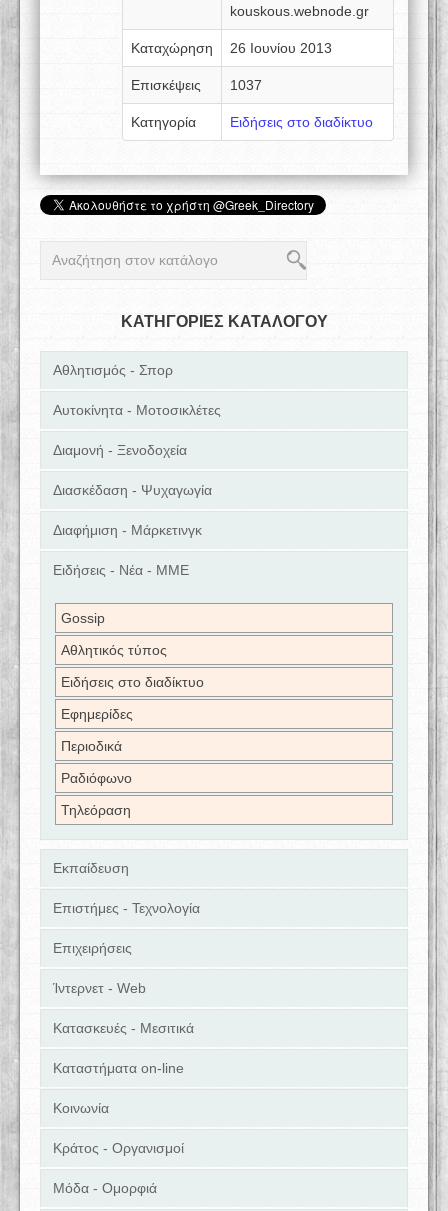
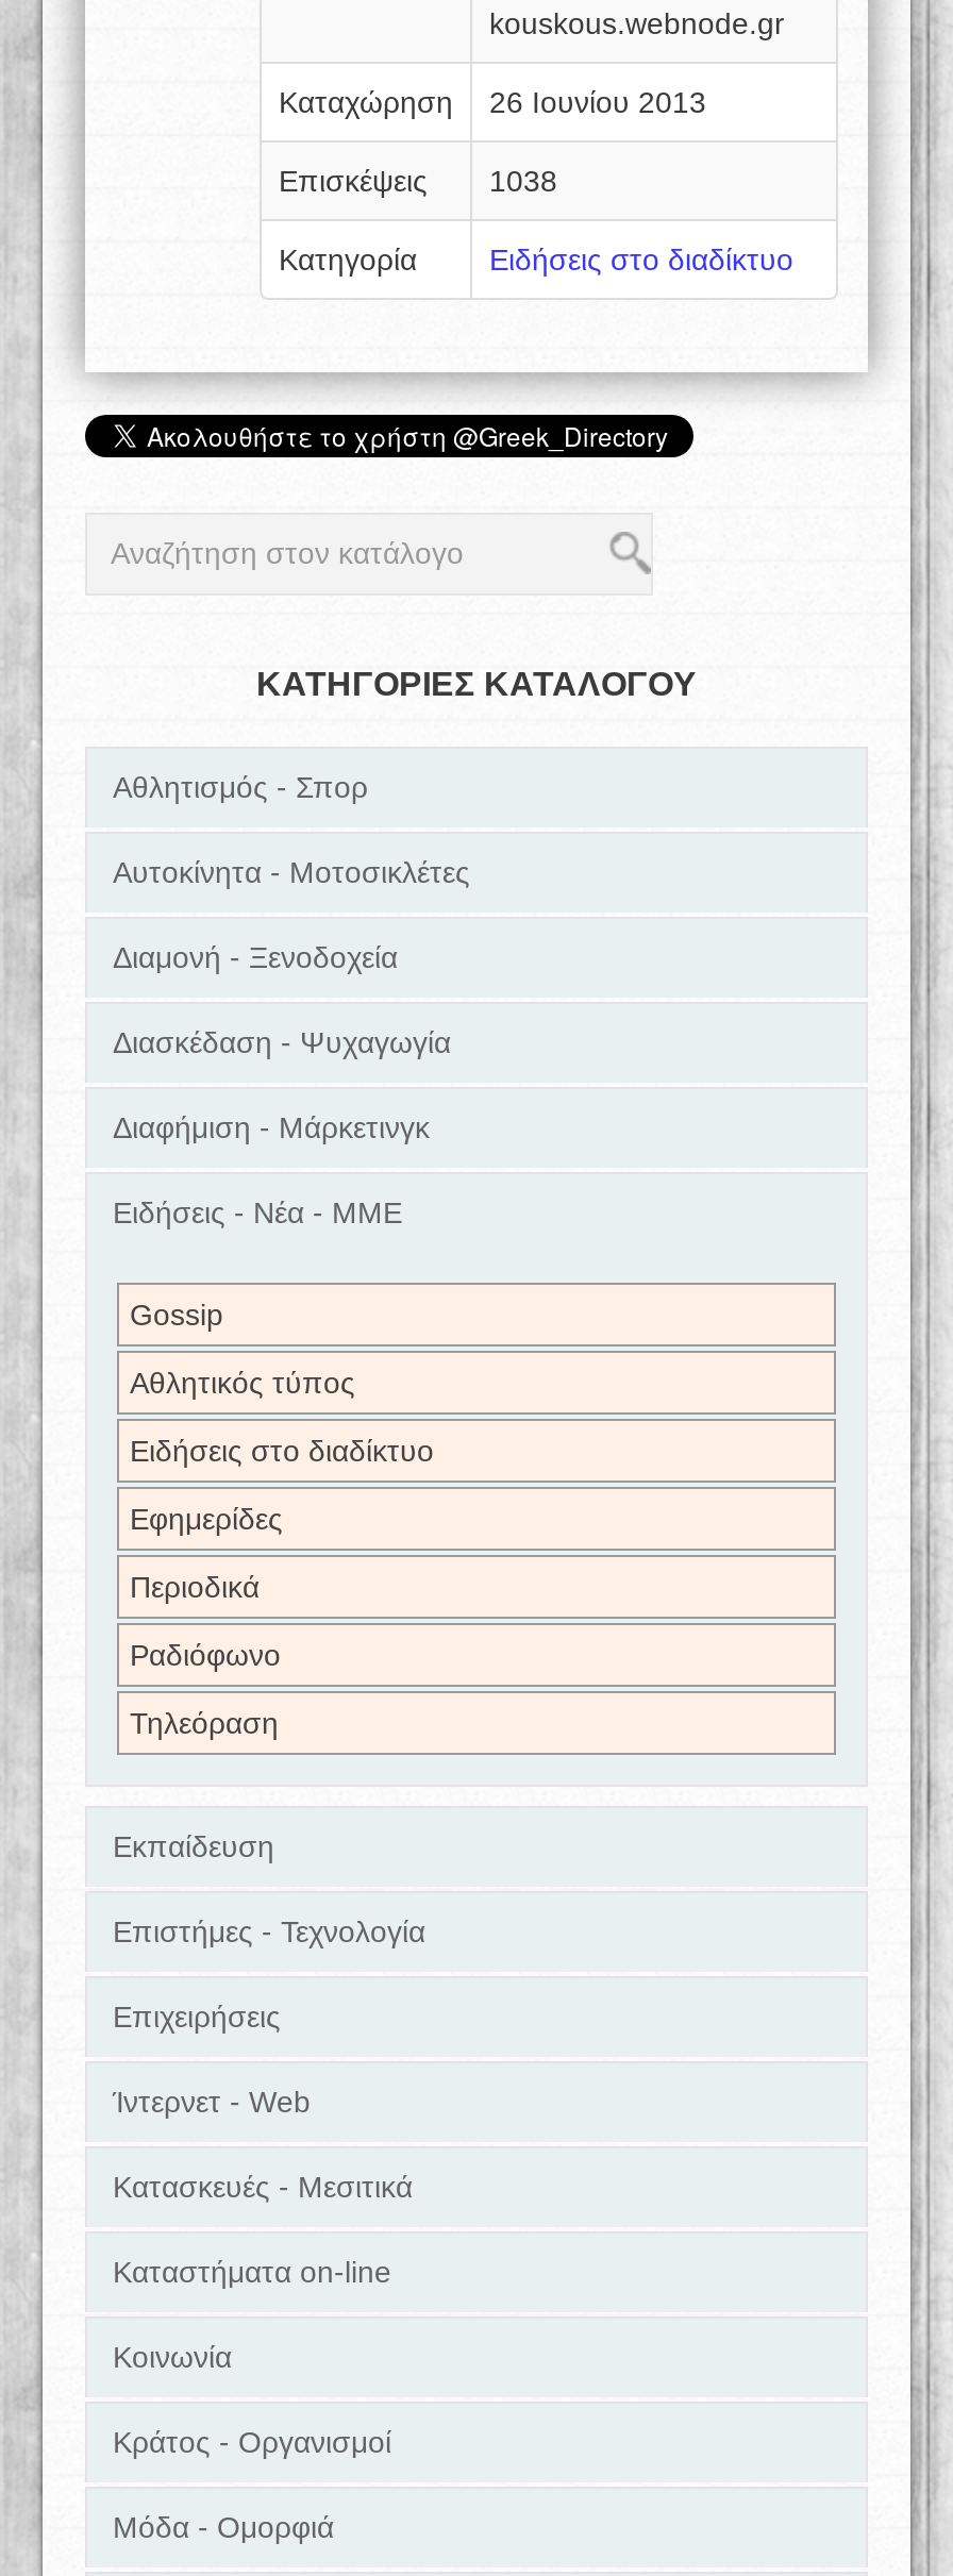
[131,77,262,93] Επισκέψεις 1037 -> [279,164,557,198] Επισκέψεις 1038

